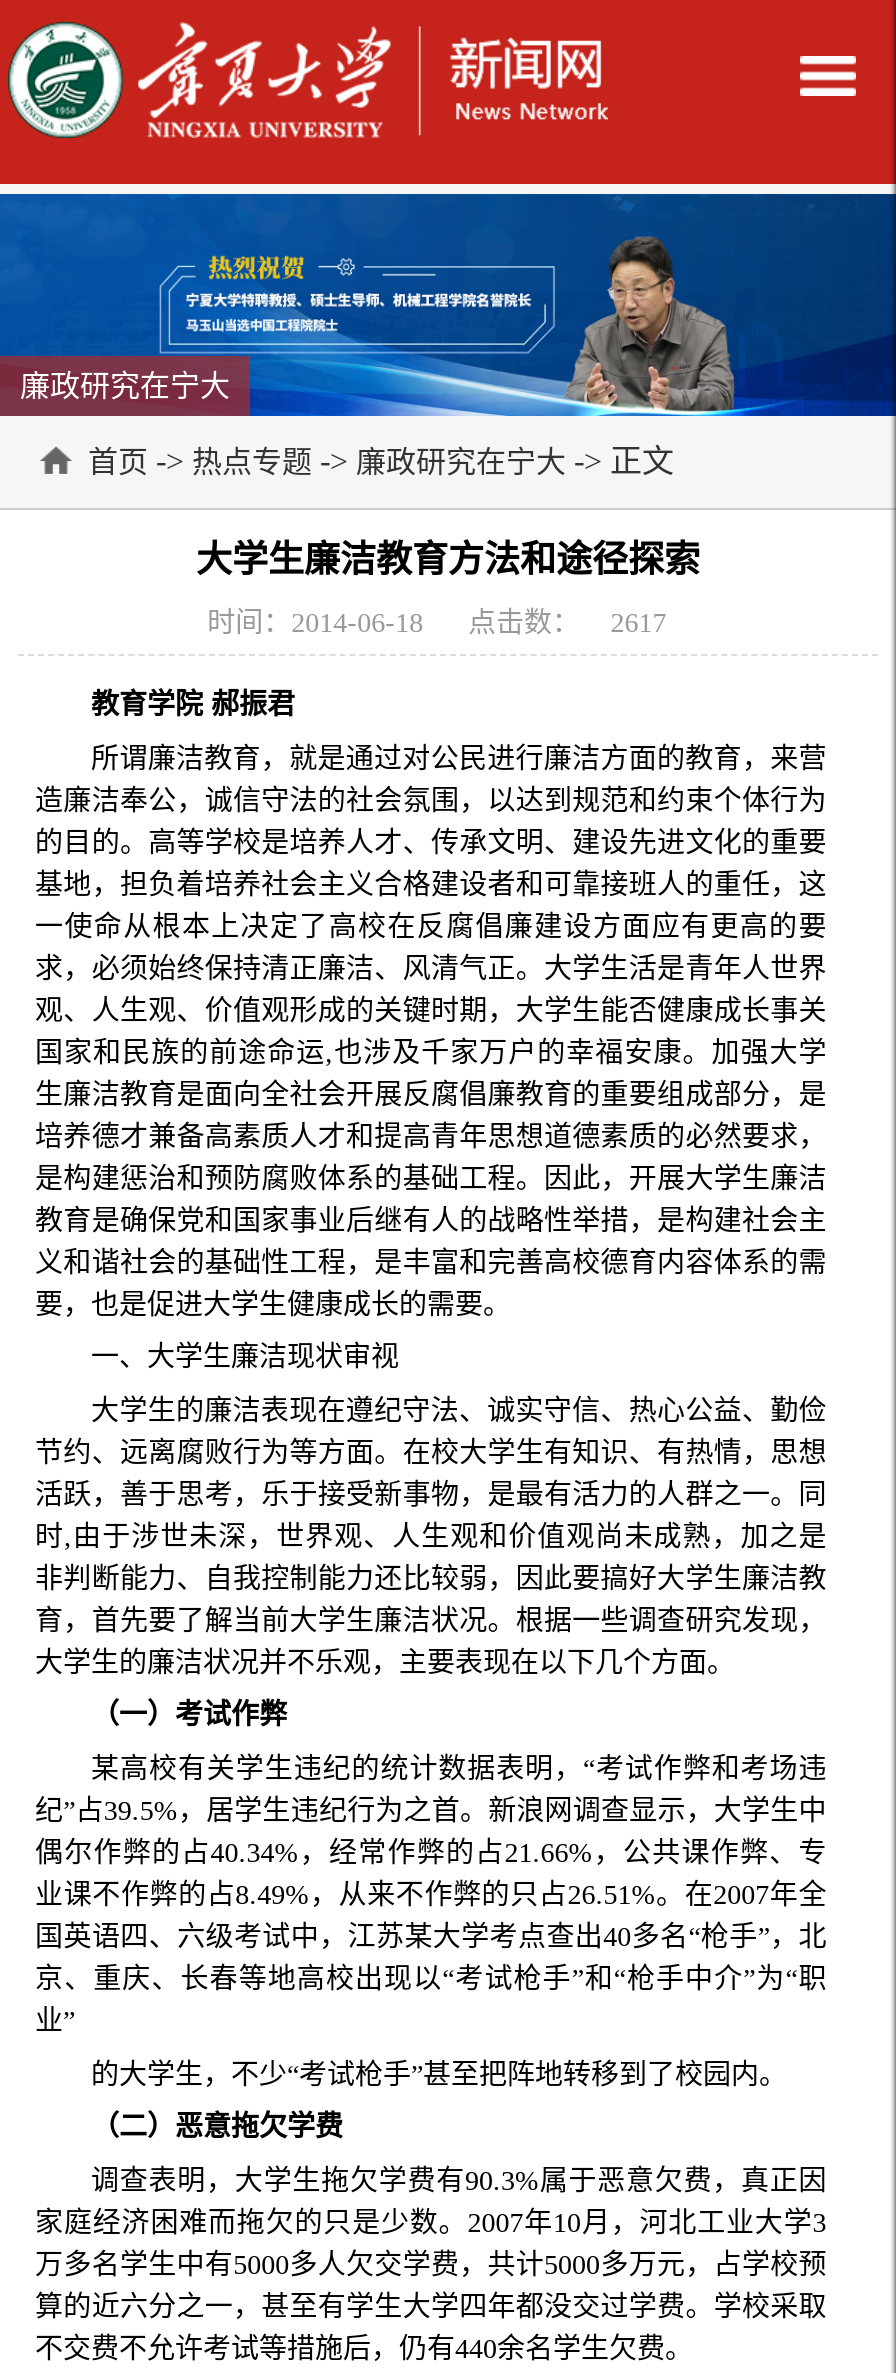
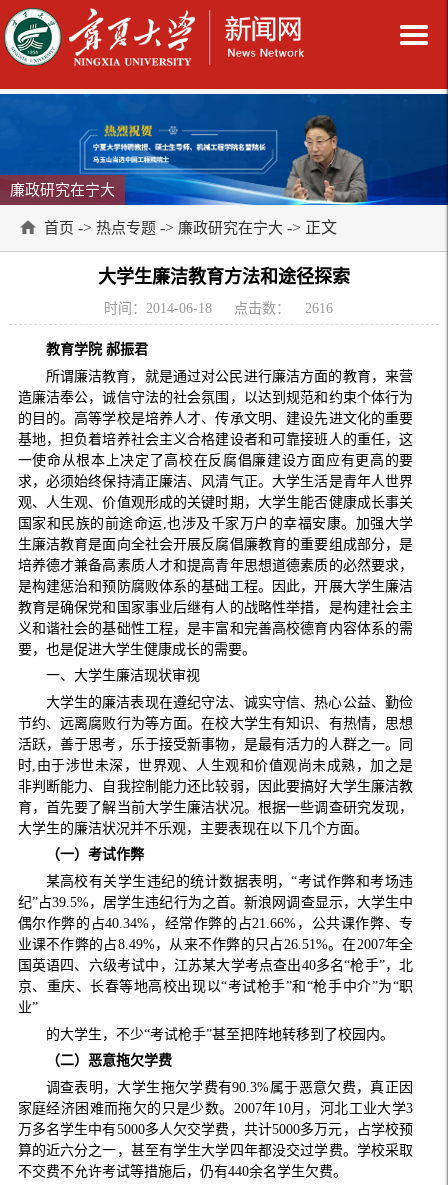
[207,609,666,639] 时间：2014-06-18 点击数： 2617 -> [104,301,333,316] 时间：2014-06-18 点击数： 2616

